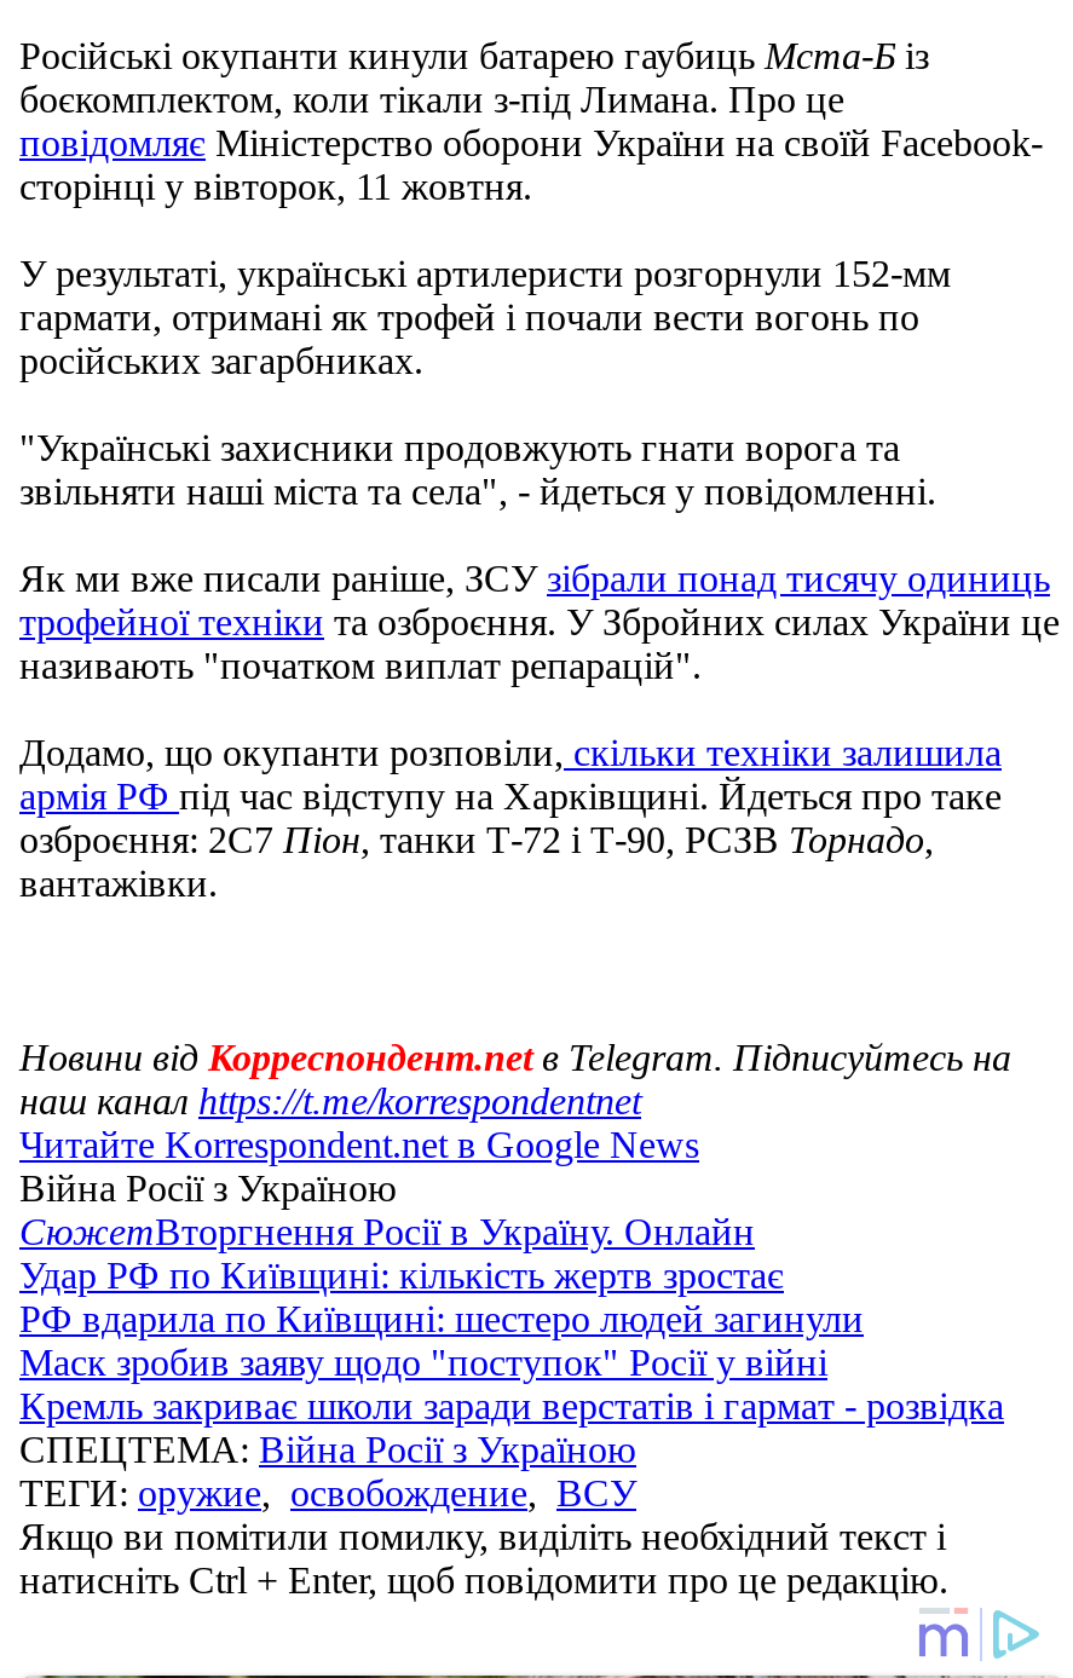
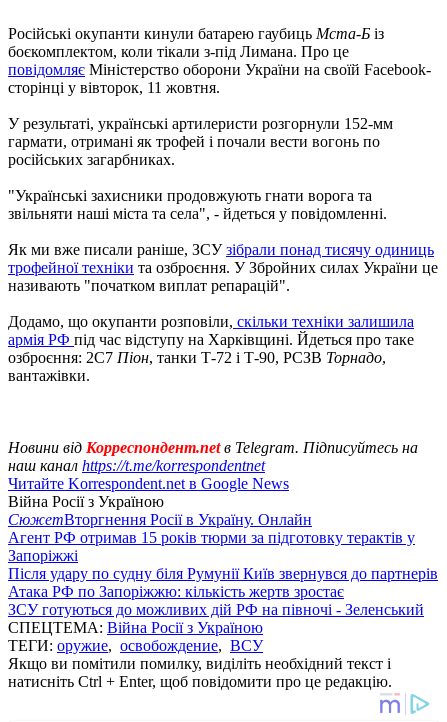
[19,1254,1004,1426] Удар РФ по Київщині: кількість жертв зростає | РФ вдарила по Київщині: шестеро людей загинули | Маск зробив заяву щодо "поступок" Росії у війні | Кремль закриває школи заради верстатів і гармат - розвідка -> [8,529,438,618] Агент РФ отримав 15 років тюрми за підготовку терактів у | Запоріжжі | Після удару по судну біля Румунії Київ звернувся до партнерів | Атака РФ по Запоріжжю: кількість жертв зростає | ЗСУ готуються до можливих дій РФ на півночі - Зеленський

